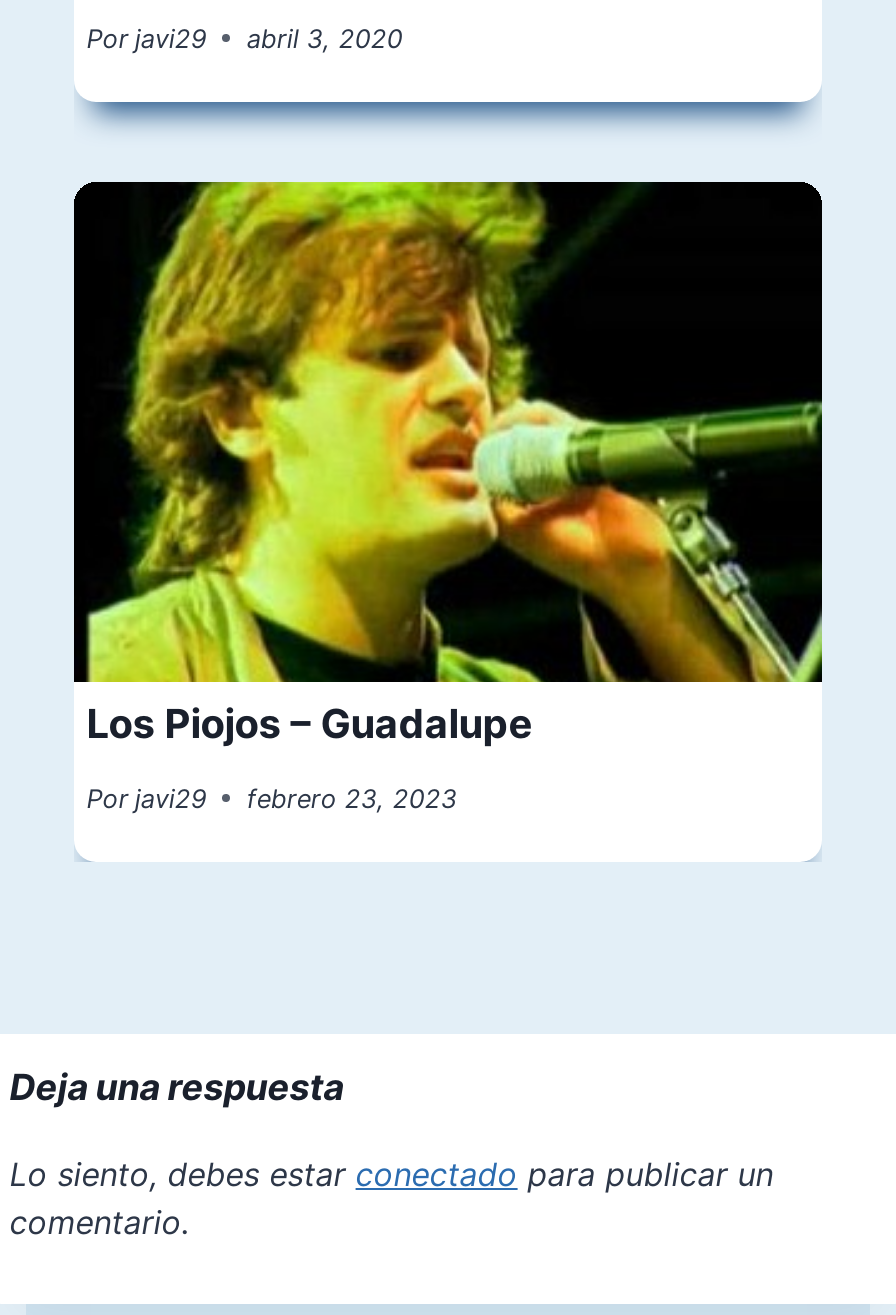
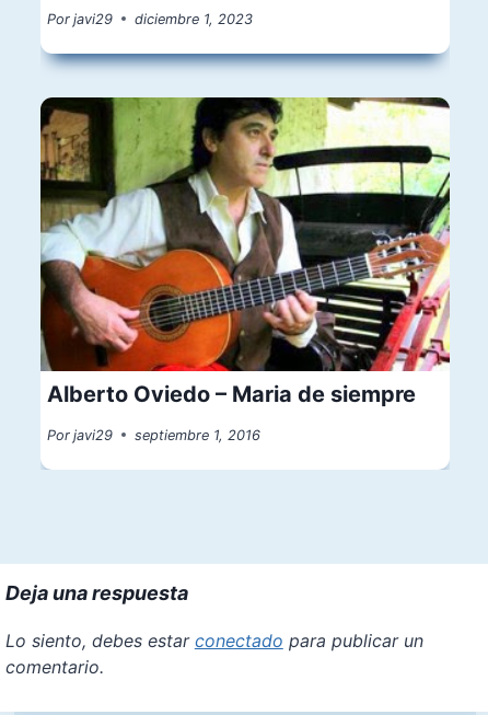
[86,23,403,53] Por javi29 abril 3, 2020 -> [47,10,253,27] Por javi29 diciembre 1, 2023
[72,180,824,748] [image] | Los Piojos – Guadalupe -> [39,96,451,407] [image] | Alberto Oviedo – Maria de siempre
[86,783,457,813] Por javi29 febrero 23, 2023 -> [47,427,261,443] Por javi29 septiembre 1, 2016

